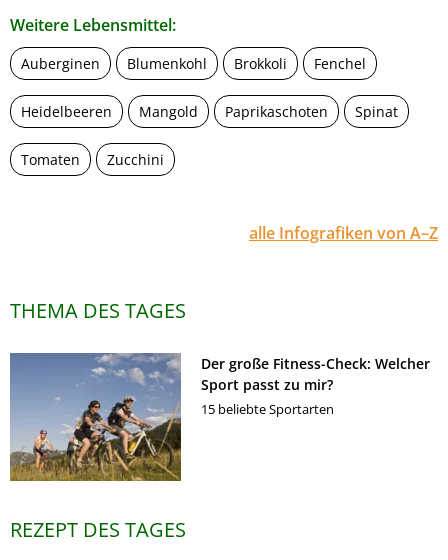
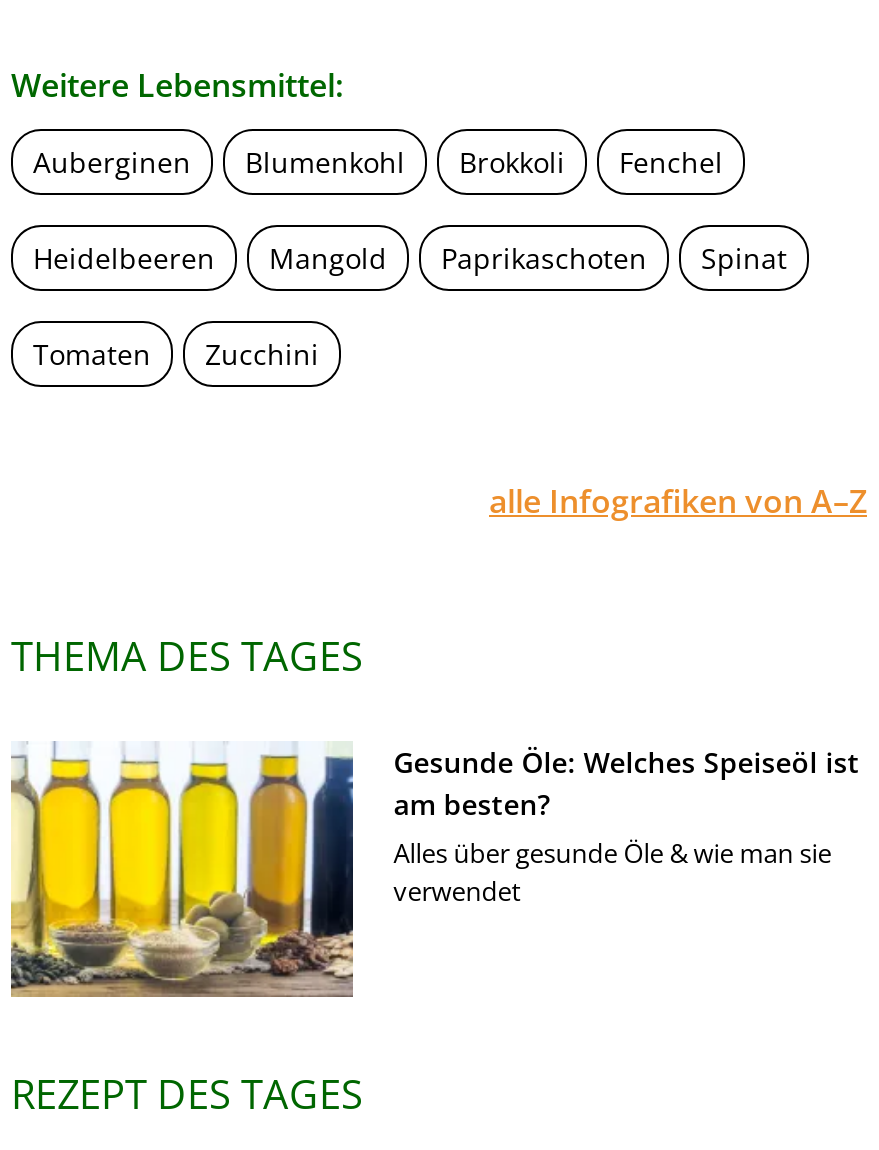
[9,352,430,482] [image] | Der große Fitness-Check: Welcher | Sport passt zu mir? | 15 beliebte Sportarten -> [9,741,859,997] [image] | Gesunde Öle: Welches Speiseöl ist | am besten? | Alles über gesunde Öle & wie man sie | verwendet

